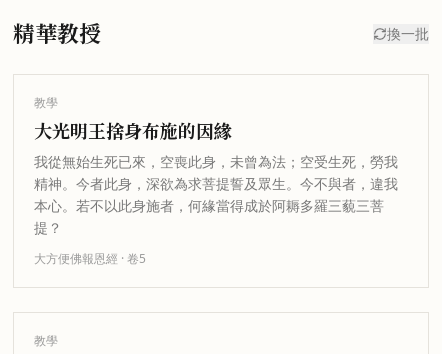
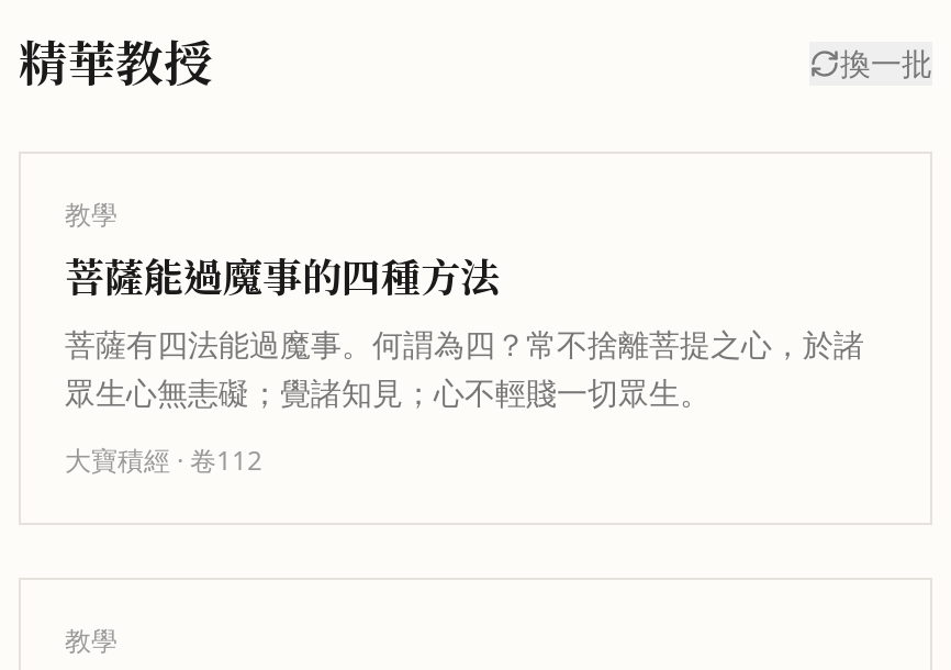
[34,118,398,237] 大光明王捨身布施的因緣 | 我從無始生死已來，空喪此身，未曾為法；空受生死，勞我 | 精神。今者此身，深欲為求菩提誓及眾生。今不與者，違我 | 本心。若不以此身施者，何緣當得成於阿耨多羅三藐三菩 | 提？ -> [65,248,864,413] 菩薩能過魔事的四種方法 | 菩薩有四法能過魔事。何謂為四？常不捨離菩提之心，於諸 | 眾生心無恚礙；覺諸知見；心不輕賤一切眾生。
[34,250,146,267] 大方便佛報恩經· 卷5 -> [65,442,262,479] 大寶積經· 卷112

